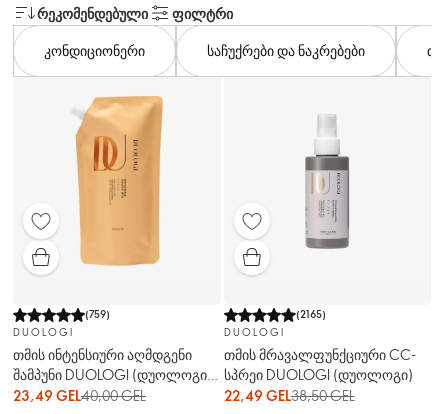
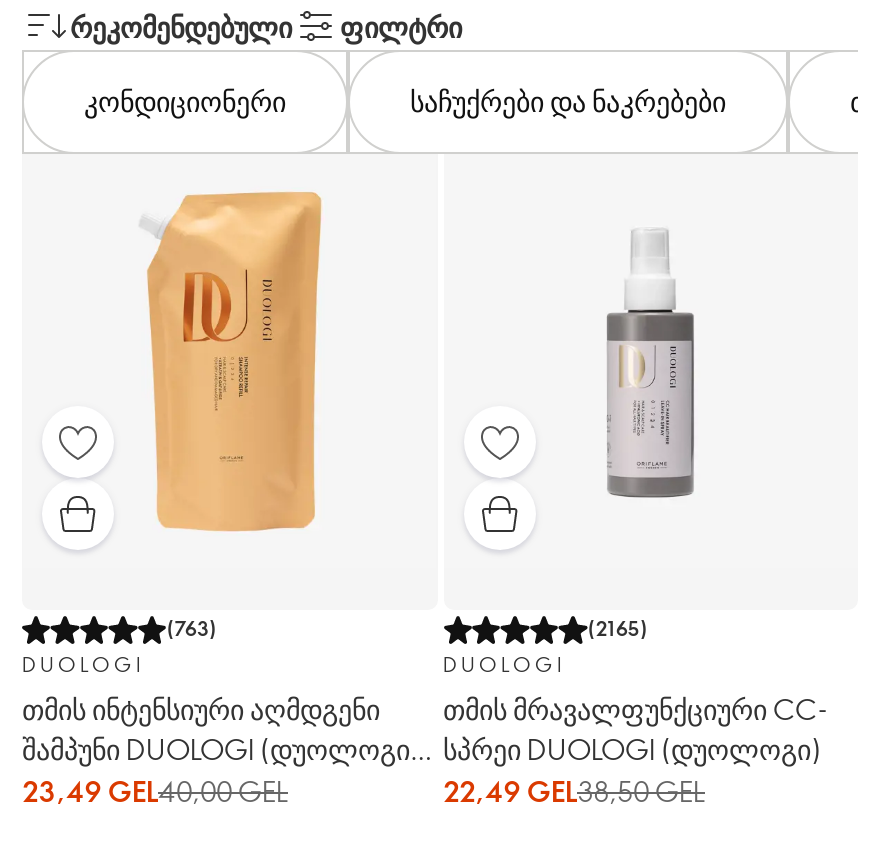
[85,307,110,321] (759) -> [166,614,216,642] (763)

